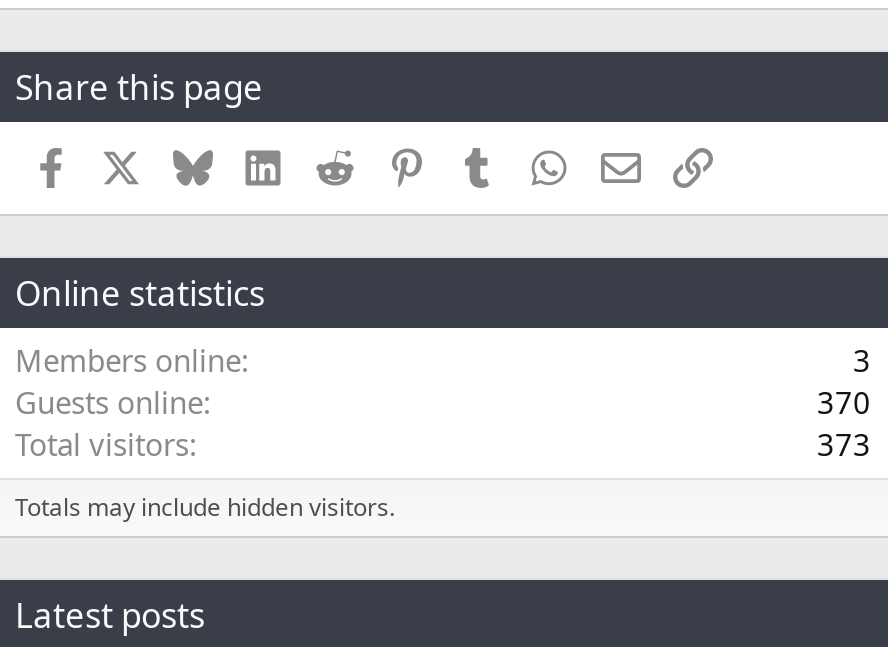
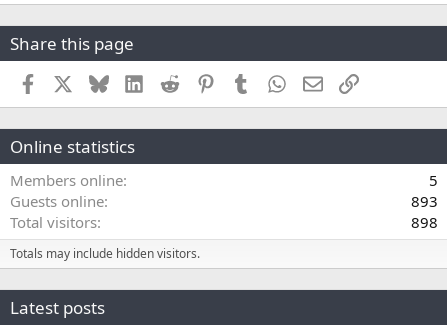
[853,339,871,379] 3 -> [429,169,438,189] 5
[817,381,871,421] 370 -> [411,190,438,210] 893
[817,423,871,463] 373 -> [411,211,438,231] 898

